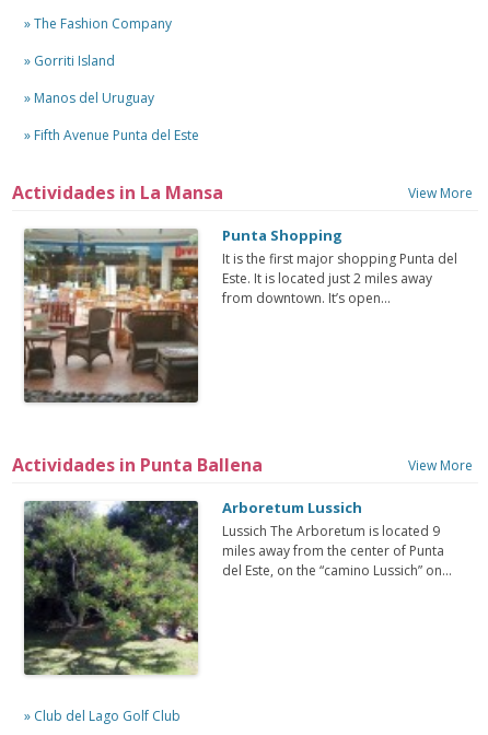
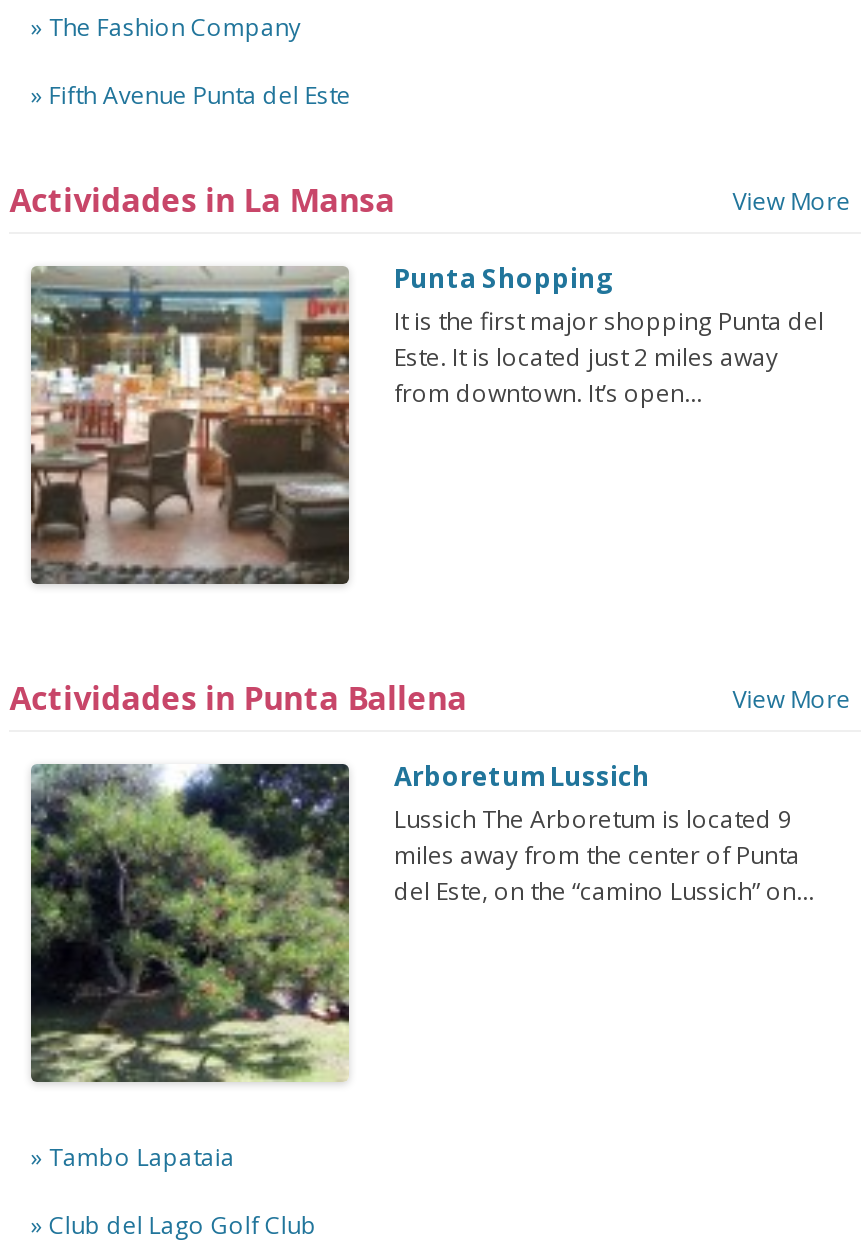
[24,51,154,107] » Gorriti Island | » Manos del Uruguay -> none
moved [12,125,472,580] -> [9,77,851,908]: [image] | » Fifth Avenue Punta del Este | Actividades in La Mansa | ... | miles away from the center of Punta | del Este, on the “camino Lussich” on...
moved [22,499,200,677] -> [27,760,353,1086]: [image]
none -> [31,1141,235,1175] » Tambo Lapataia

